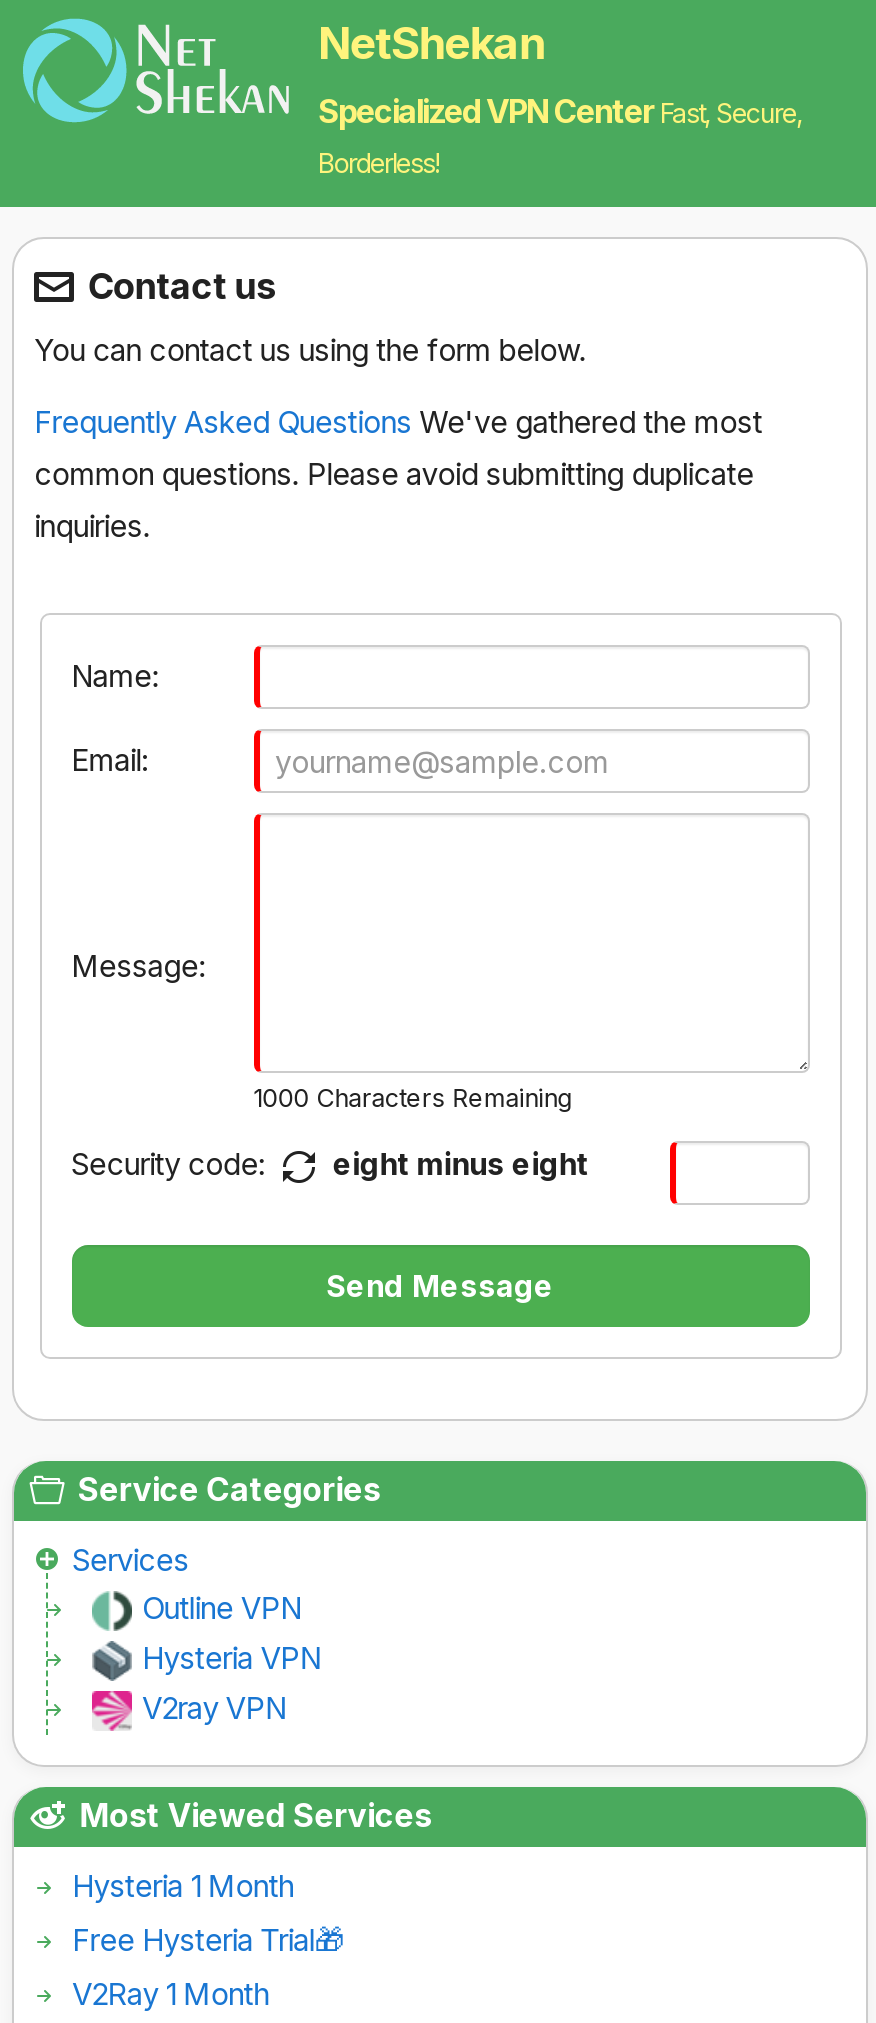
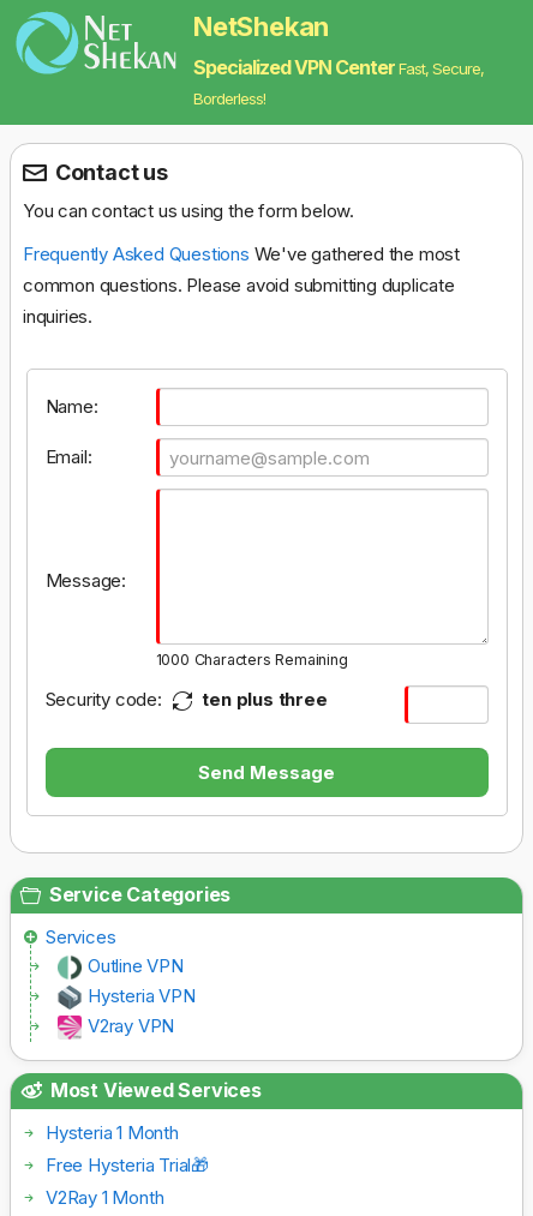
[333,1145,588,1183] eight minus eight -> [202,688,327,711] ten plus three

